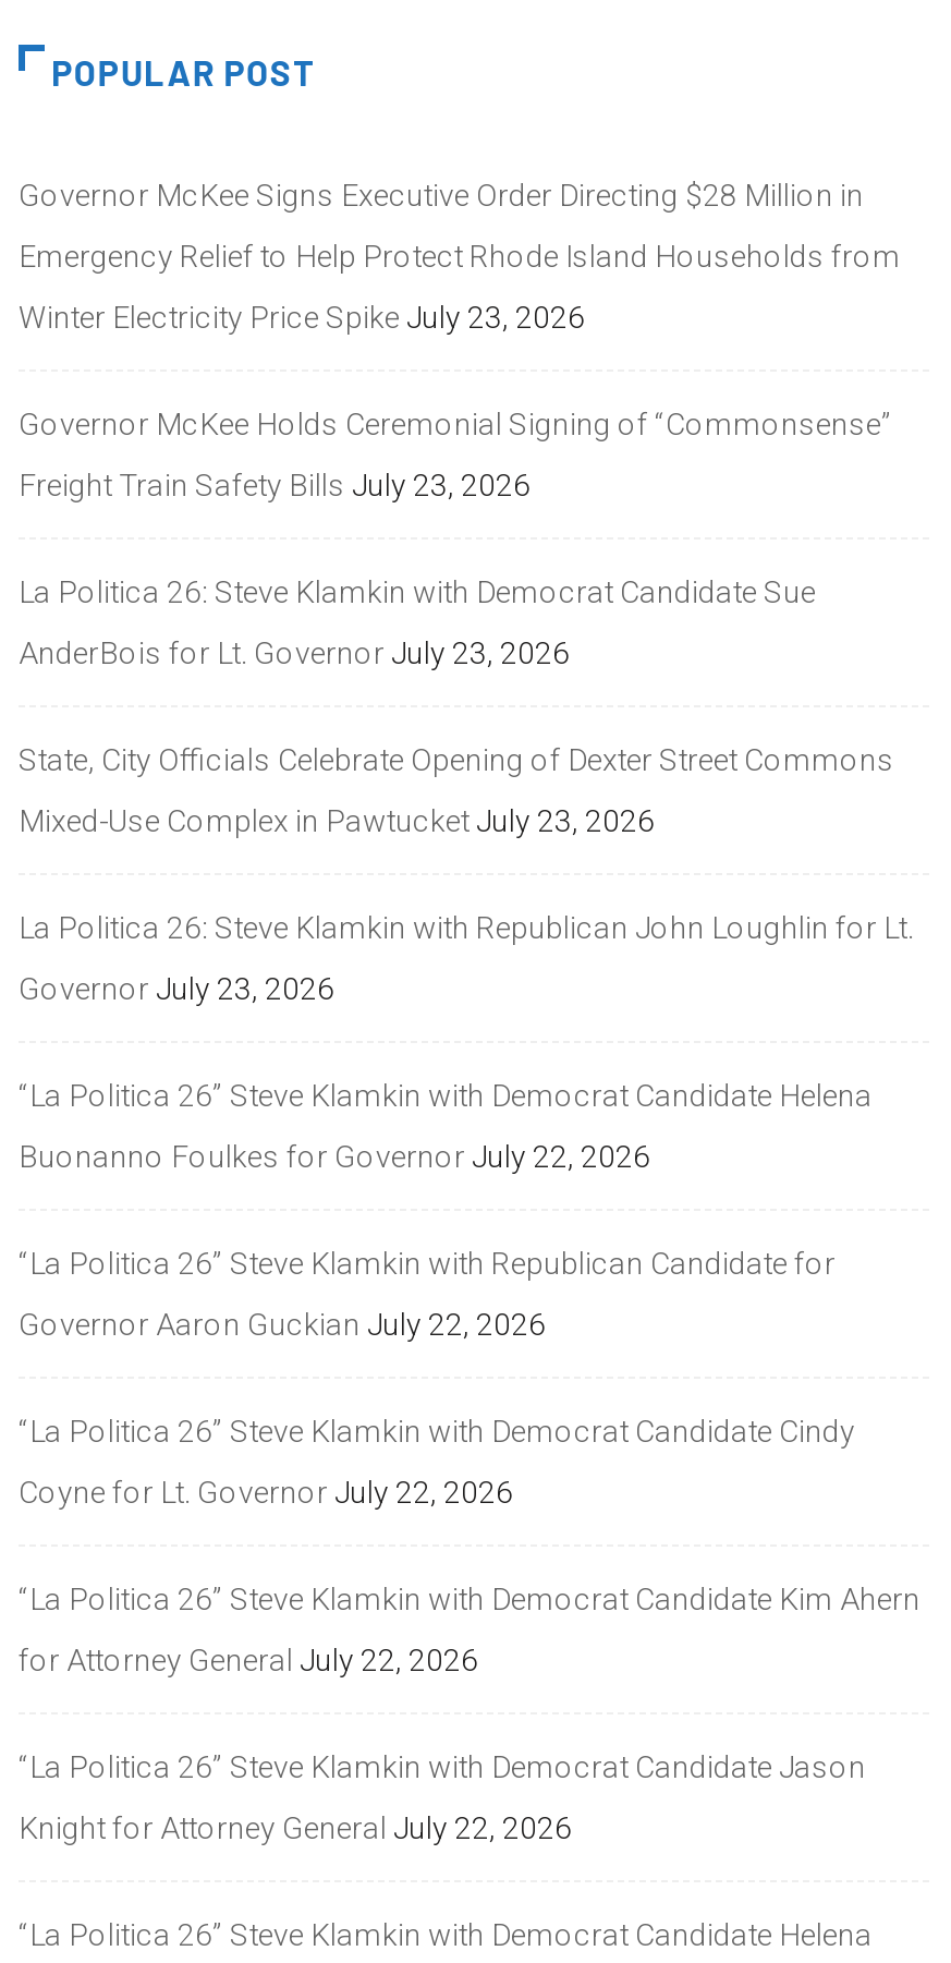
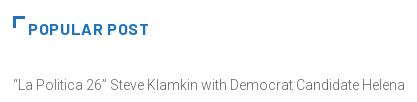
[19,177,920,1845] Governor McKee Signs Executive Order Directing $28 Million in | Emergency Relief to Help Protect Rhode Island Households from | Winter Electricity Price Spike July 23, 2026 | Governor McKee Holds Ceremonial Signing of “Commonsense” | Freight Train Safety Bills July 23, 2026 | La Politica 26: Steve Klamkin with Democrat Candidate Sue | AnderBois for Lt. Governor July 23, 2026 | State, City Officials Celebrate Opening of Dexter Street Commons | Mixed-Use Complex in Pawtucket July 23, 2026 | La Politica 26: Steve Klamkin with Republican John Loughlin for Lt. | Governor July 23, 2026 | “La Politica 26” Steve Klamkin with Democrat Candidate Helena | Buonanno Foulkes for Governor July 22, 2026 | “La Politica 26” Steve Klamkin with Republican Candidate for | Governor Aaron Guckian July 22, 2026 | “La Politica 26” Steve Klamkin with Democrat Candidate Cindy | Coyne for Lt. Governor July 22, 2026 | “La Politica 26” Steve Klamkin with Democrat Candidate Kim Ahern | for Attorney General July 22, 2026 | “La Politica 26” Steve Klamkin with Democrat Candidate Jason | Knight for Attorney General July 22, 2026 -> none

